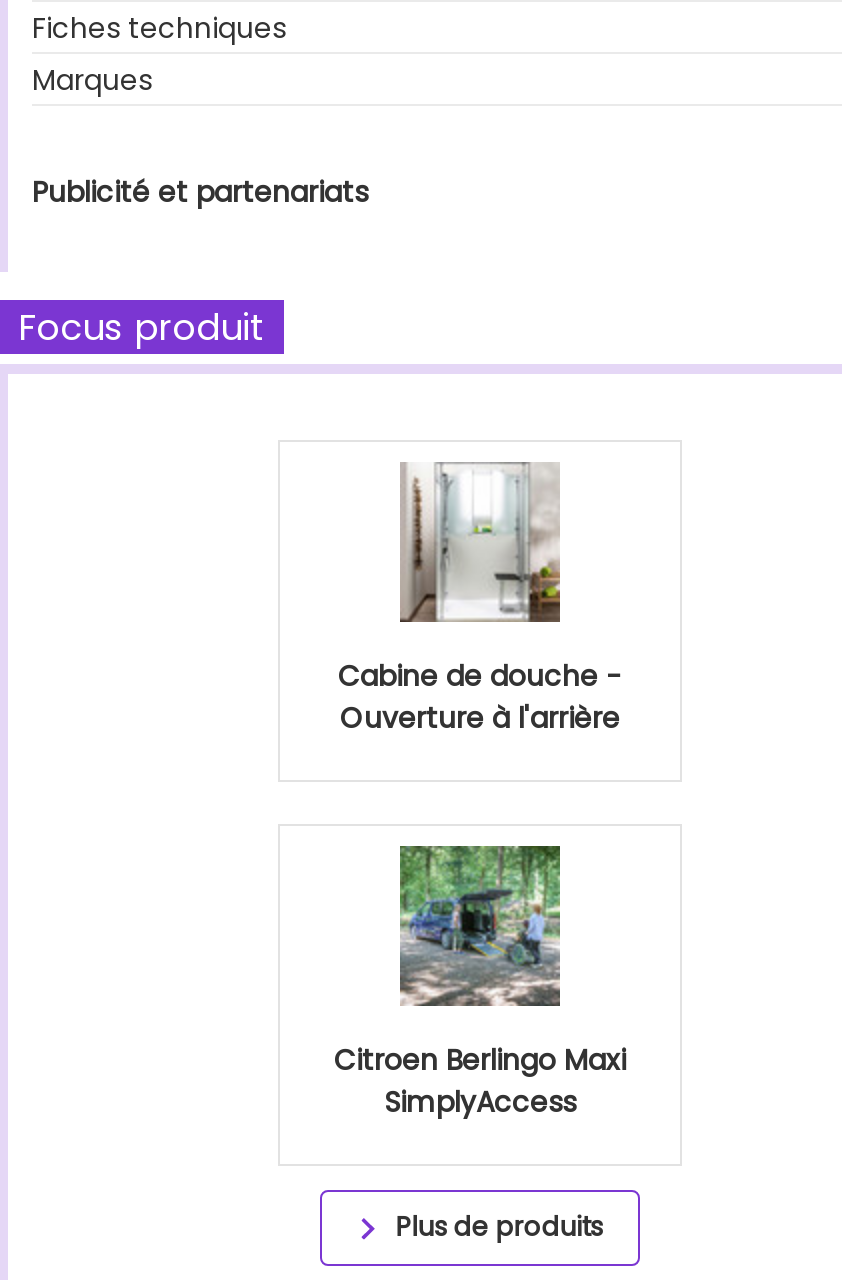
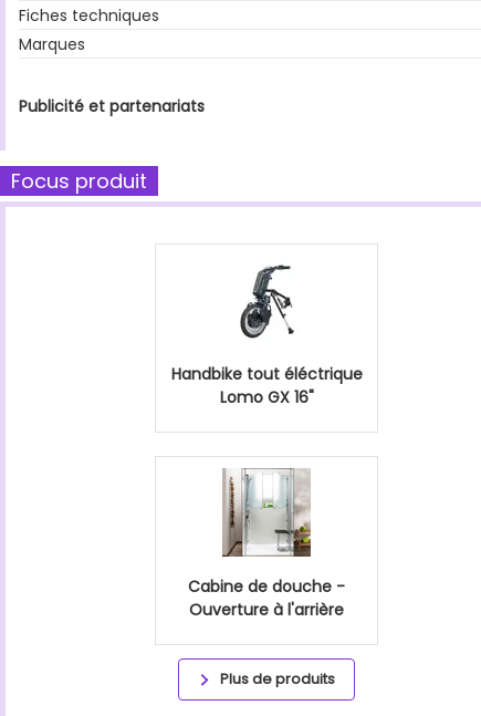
none -> [171,263,362,408] [image] | Handbike tout éléctrique | Lomo GX 16"
moved [338,460,622,738] -> [188,467,345,621]: [image] | Cabine de douche - | Ouverture à l'arrière
[334,844,626,1122] [image] | Citroen Berlingo Maxi | SimplyAccess -> none

